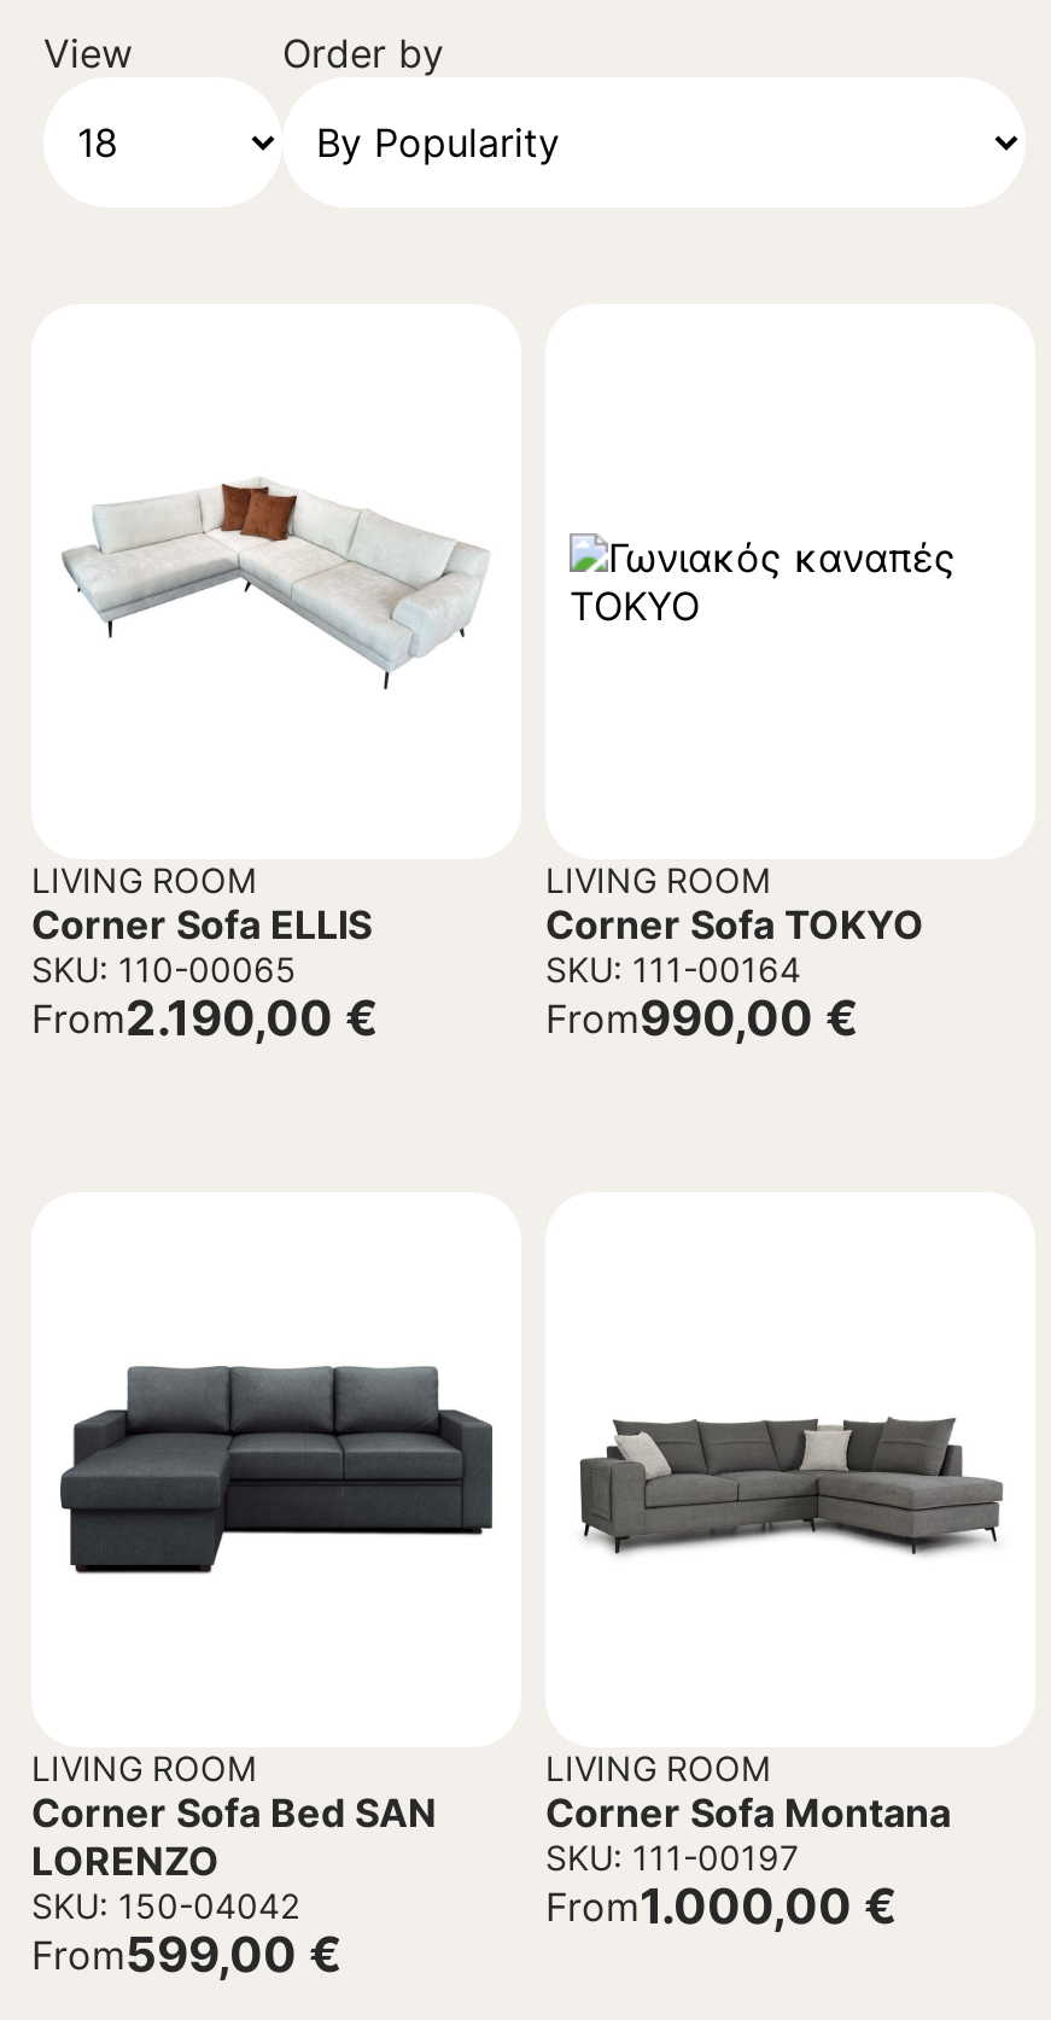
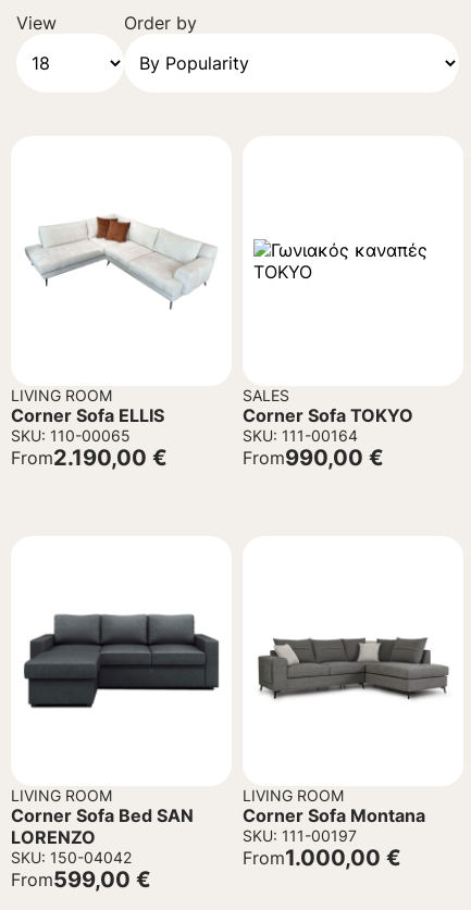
[545,859,770,900] LIVING ROOM -> [243,386,289,404] SALES

